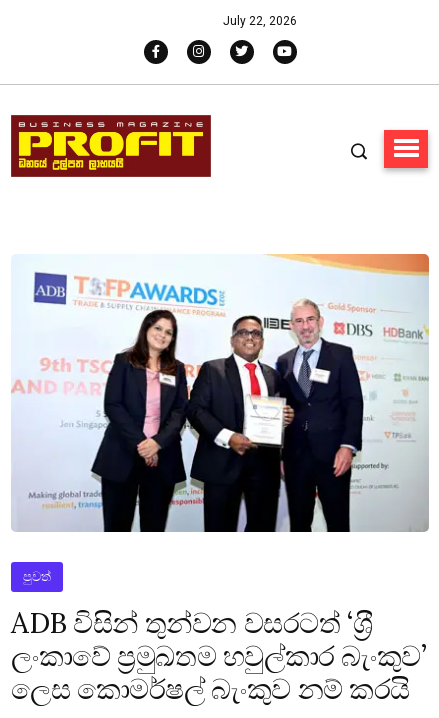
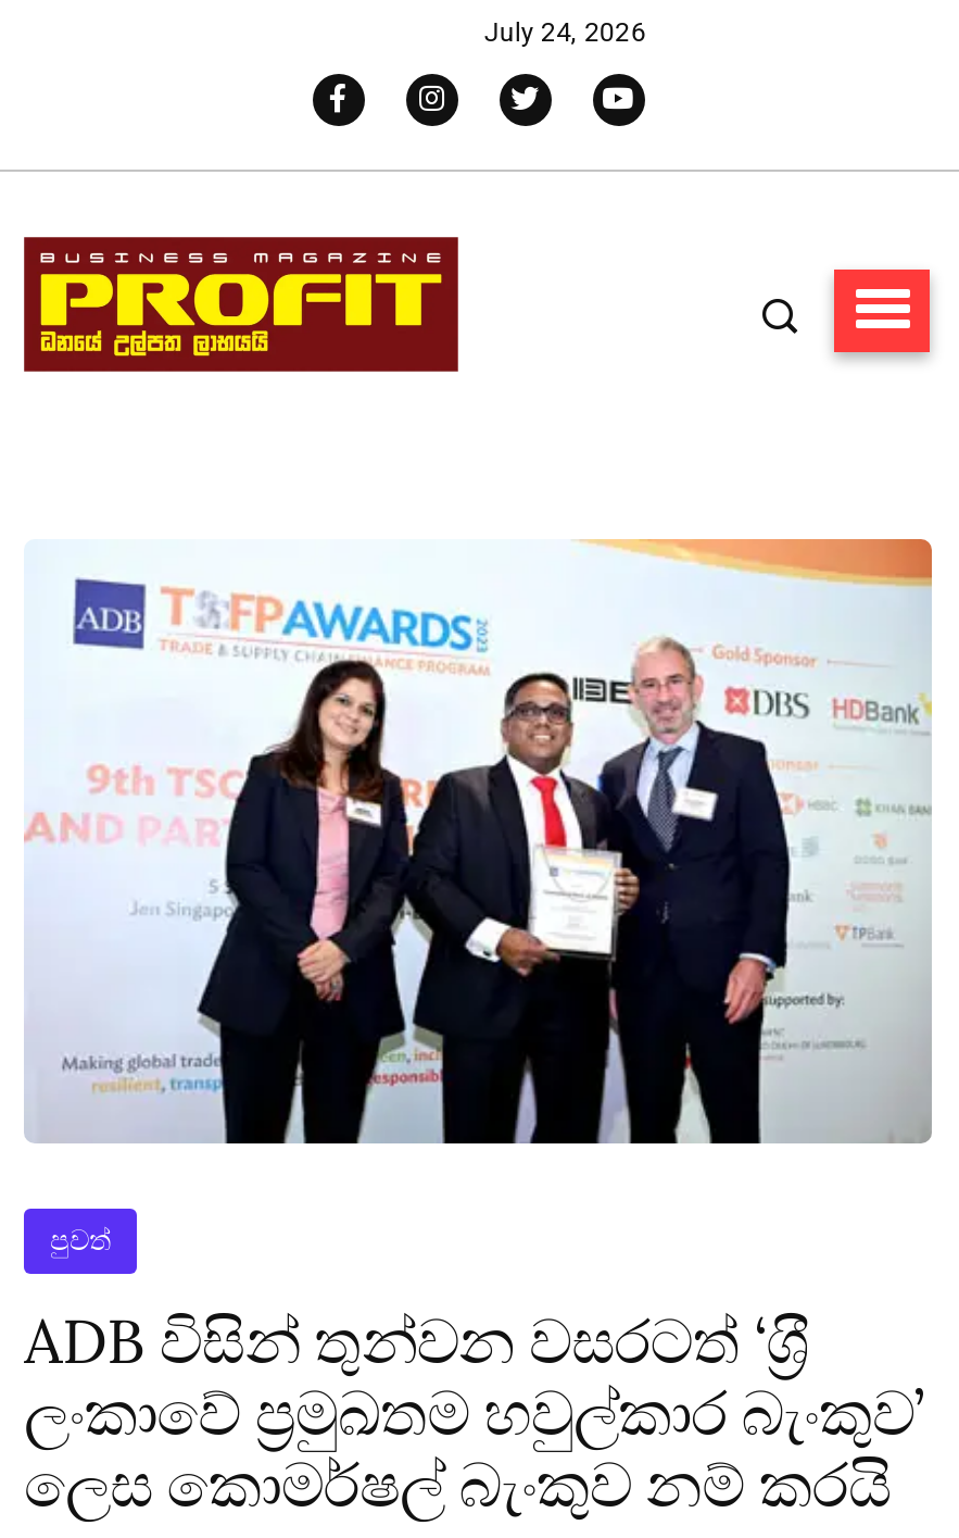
[223,14,297,28] July 22, 2026 -> [484,17,646,48] July 24, 2026

